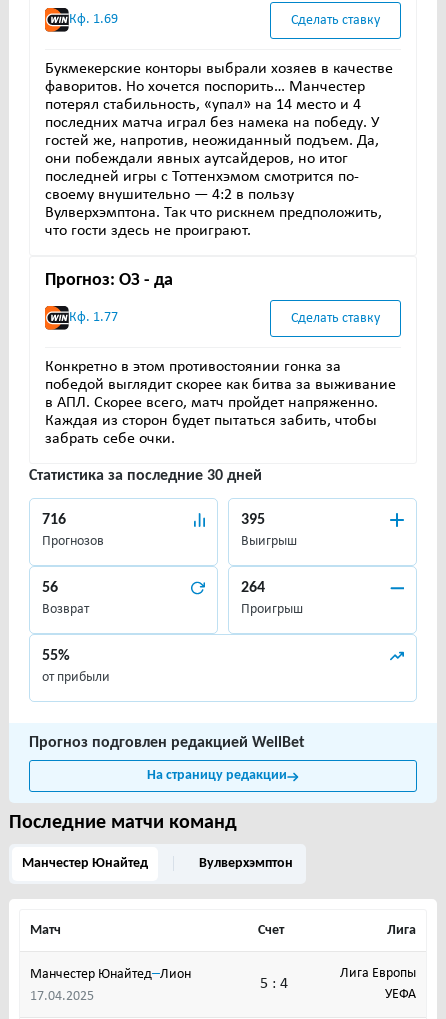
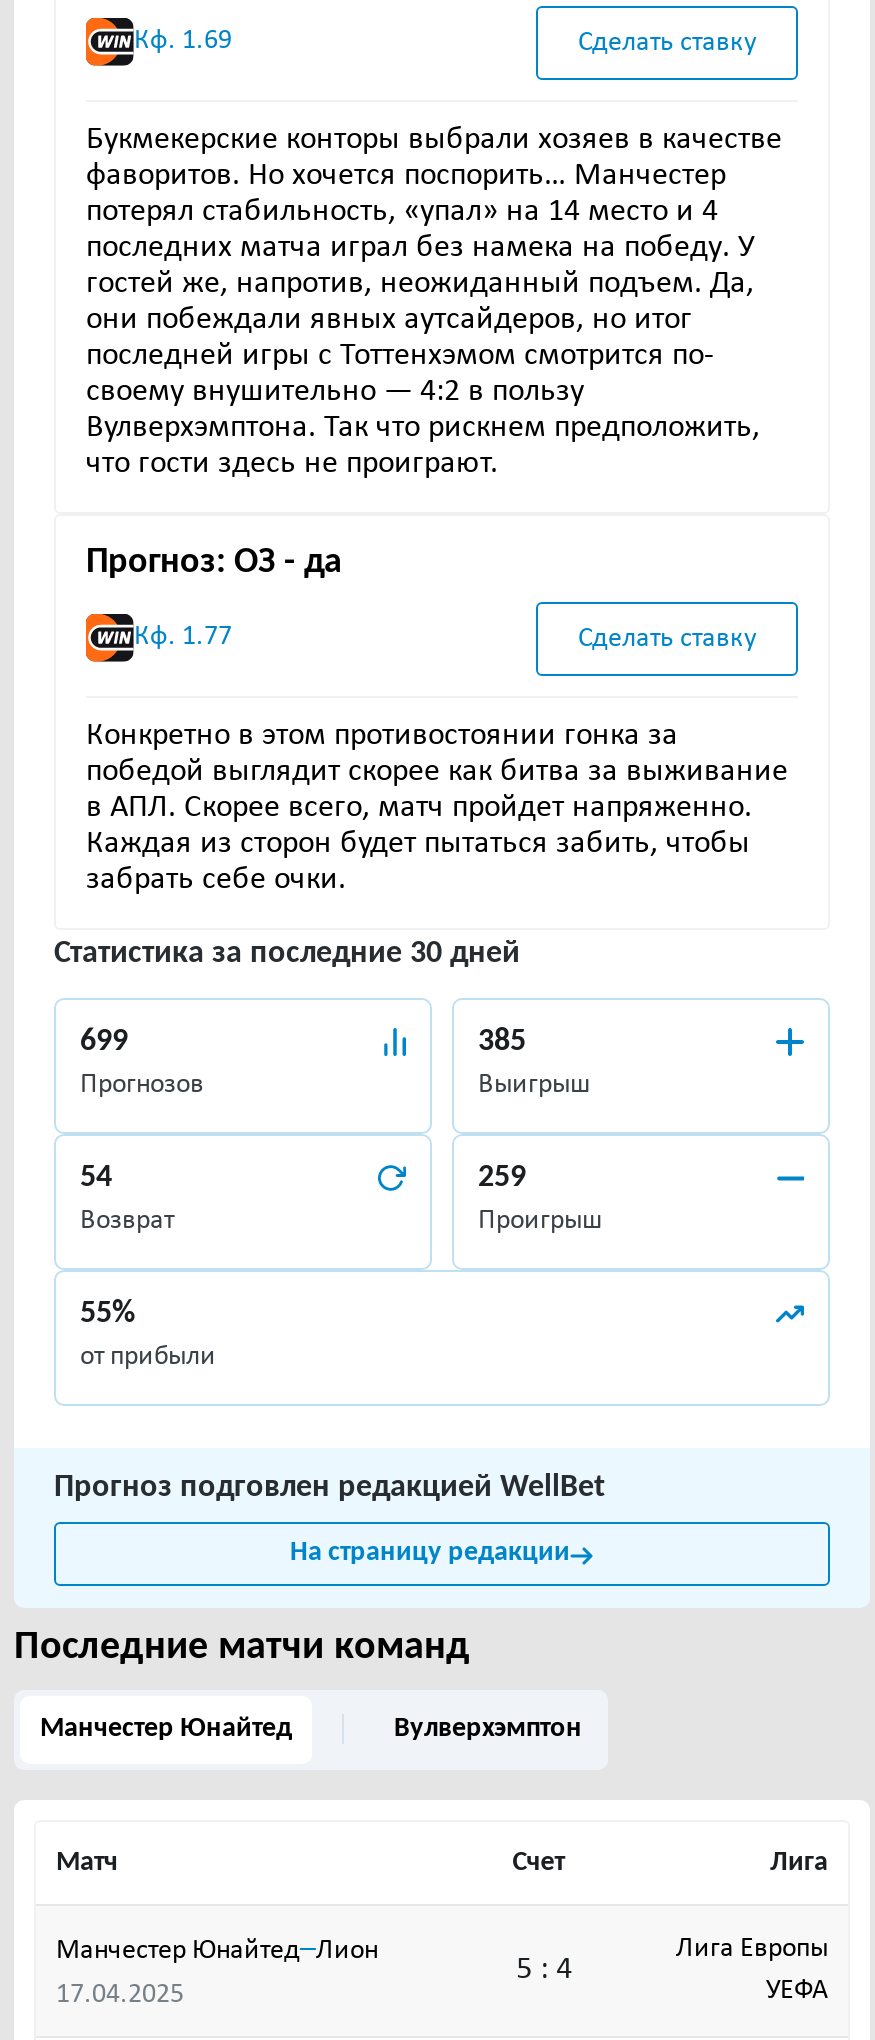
[42,512,66,528] 716 -> [80,1026,128,1058] 699
[241,512,265,528] 395 -> [478,1026,526,1058] 385
[42,580,58,596] 56 -> [80,1162,112,1194] 54
[241,580,265,596] 264 -> [478,1162,526,1194] 259

